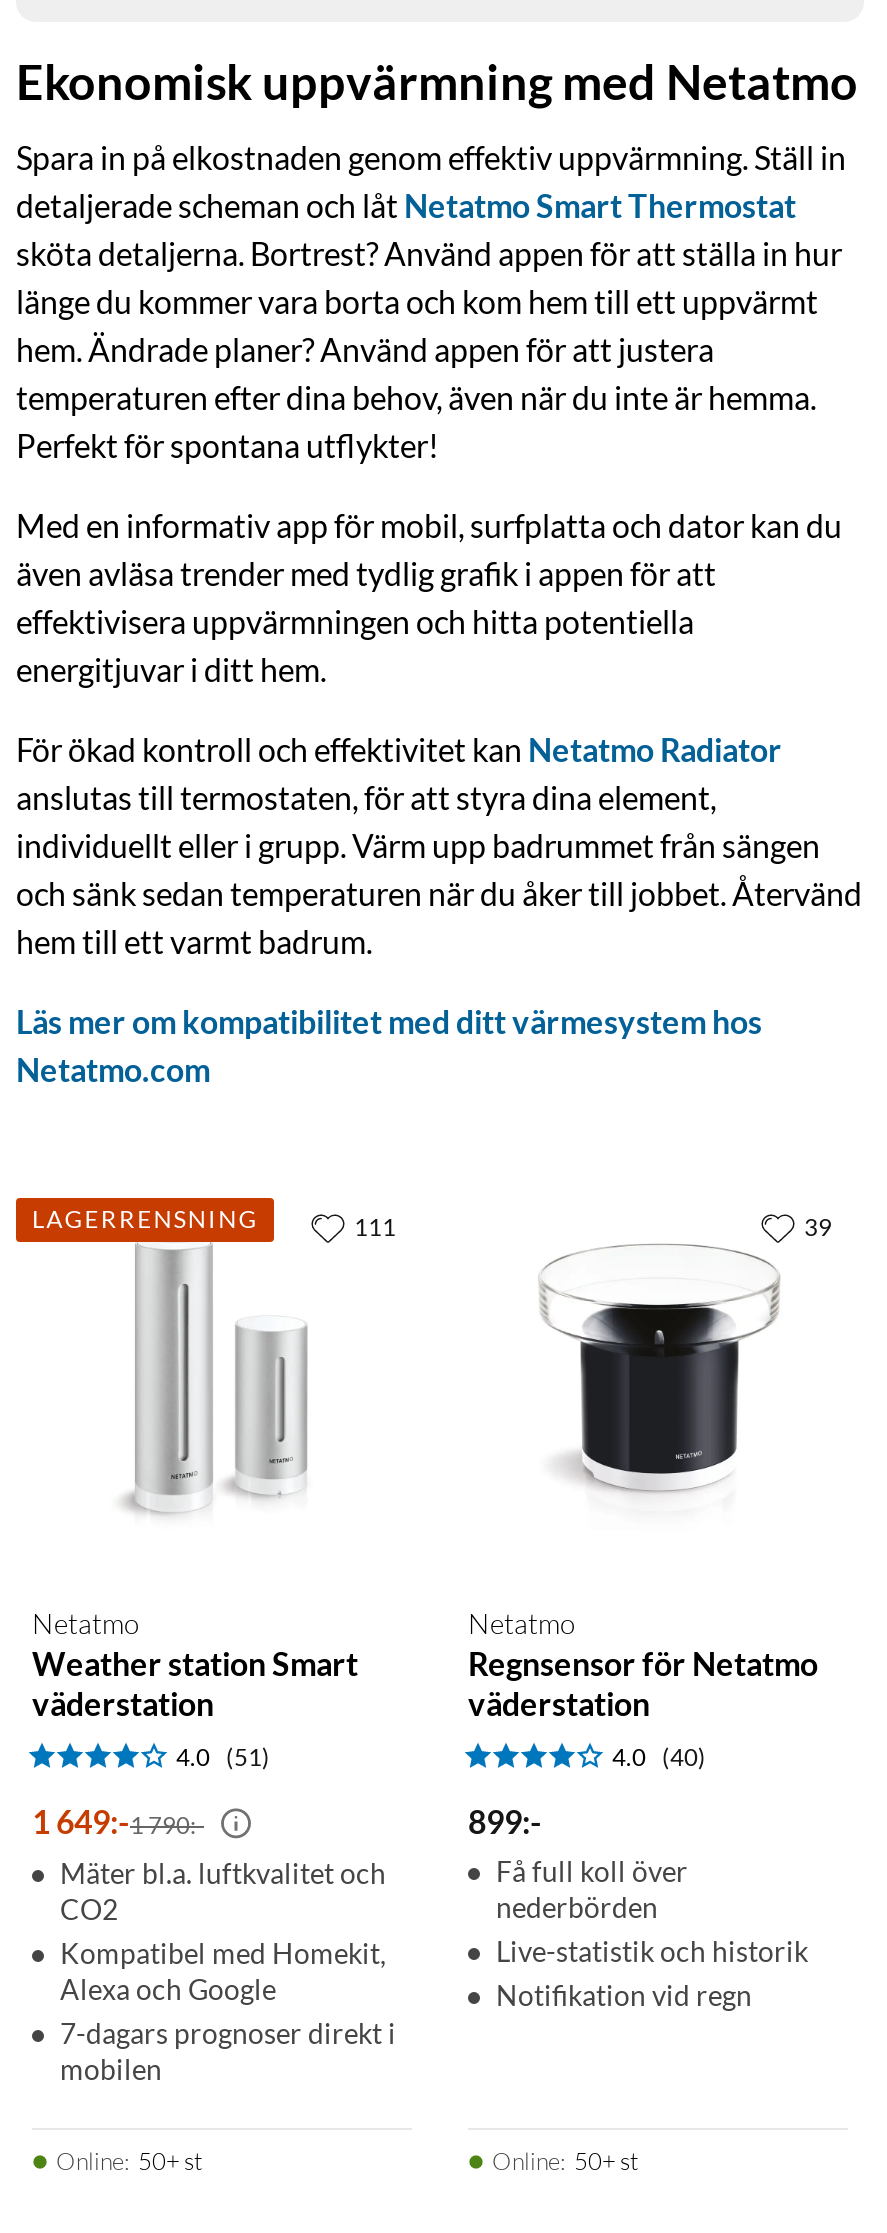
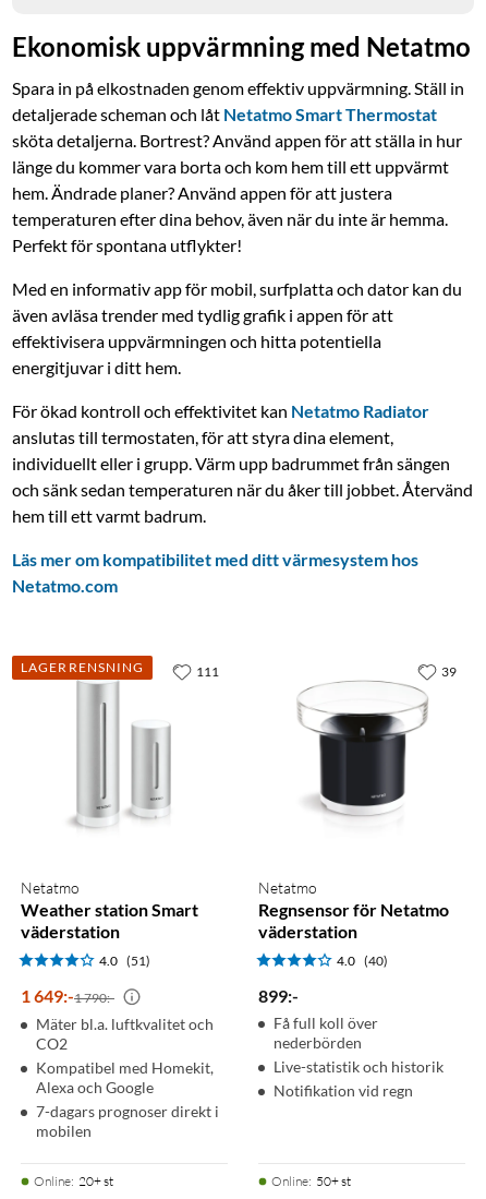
[56,2146,202,2176] Online: 50+ st -> [34,1173,113,1189] Online: 20+ st

